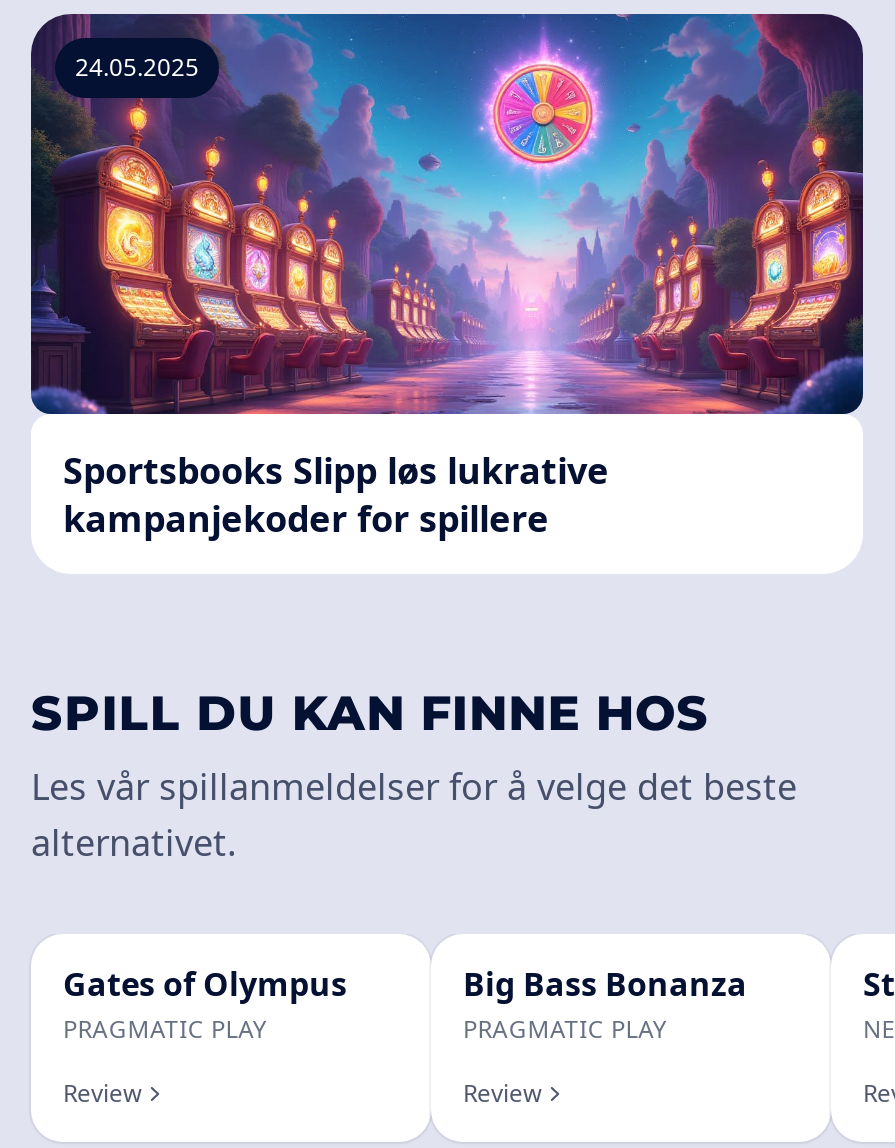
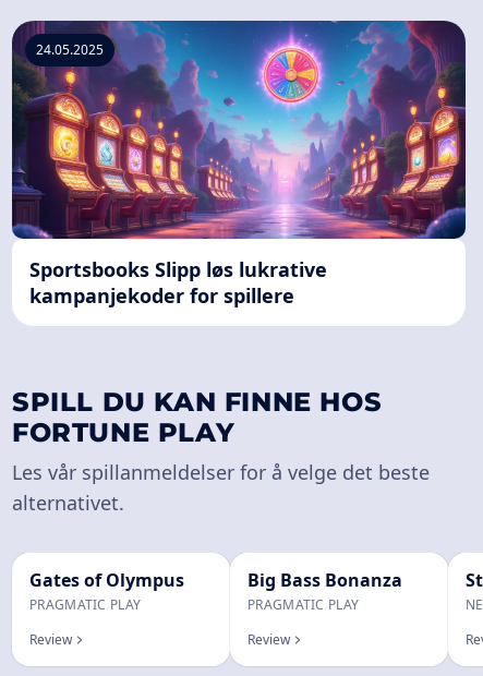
none -> [12,416,235,448] FORTUNE PLAY

